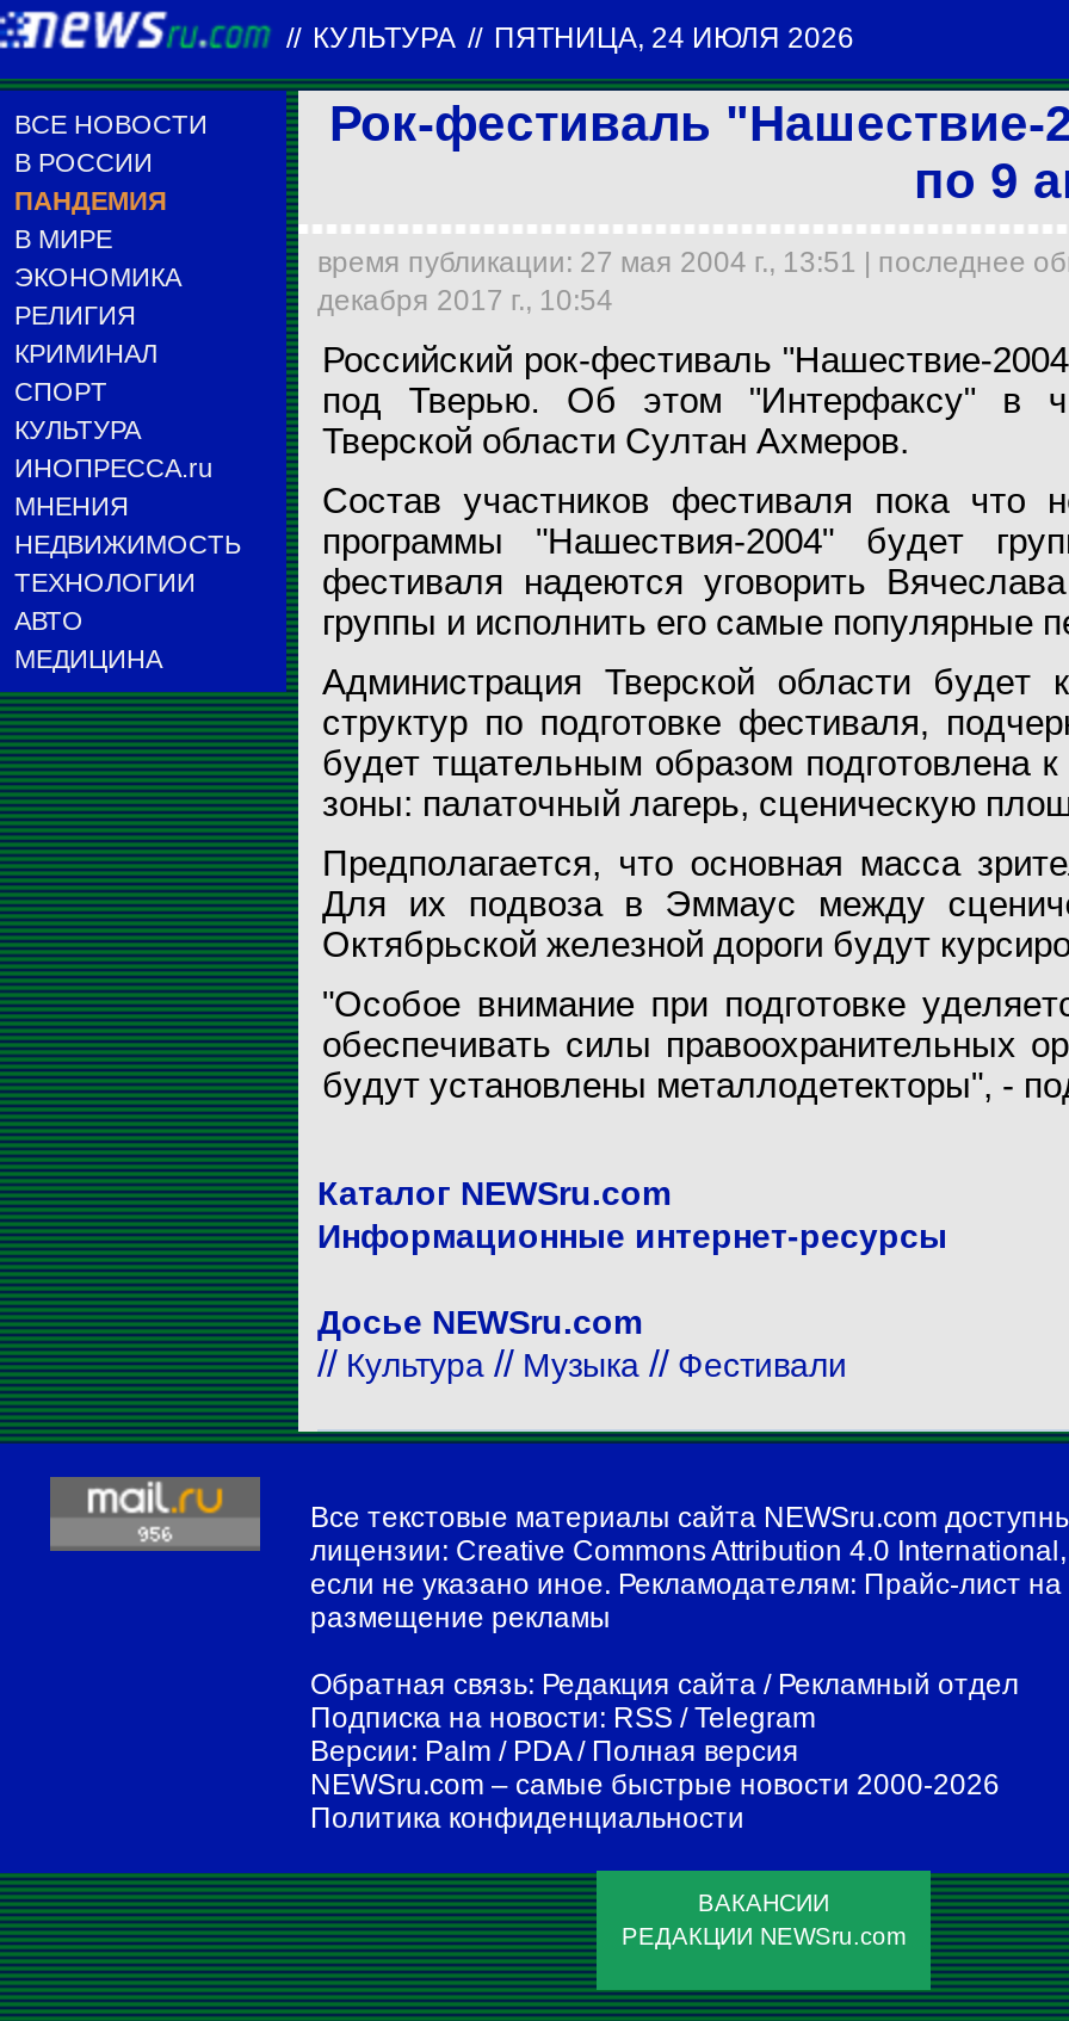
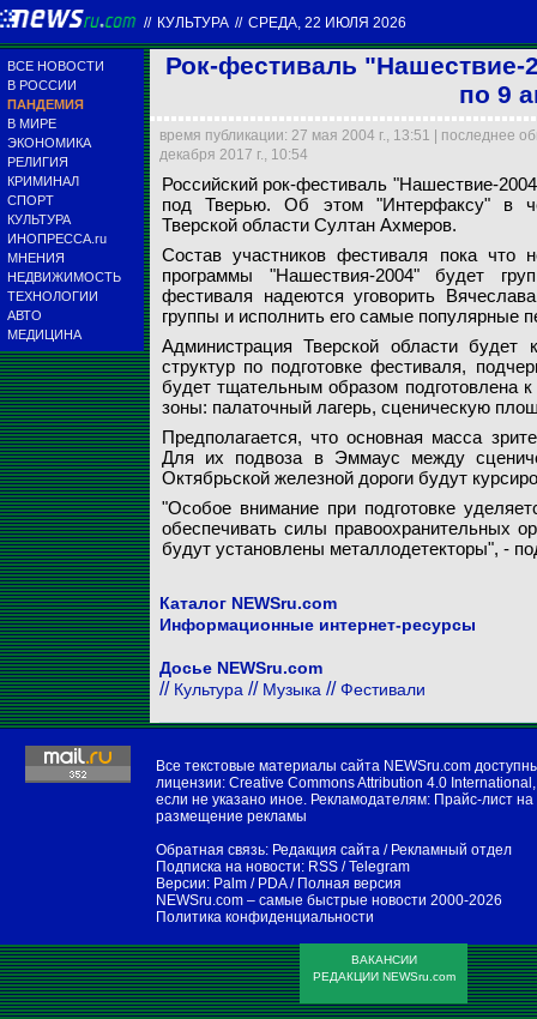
[286,20,854,54] // КУЛЬТУРА // ПЯТНИЦА, 24 ИЮЛЯ 2026 -> [144,14,406,31] // КУЛЬТУРА // СРЕДА, 22 ИЮЛЯ 2026

